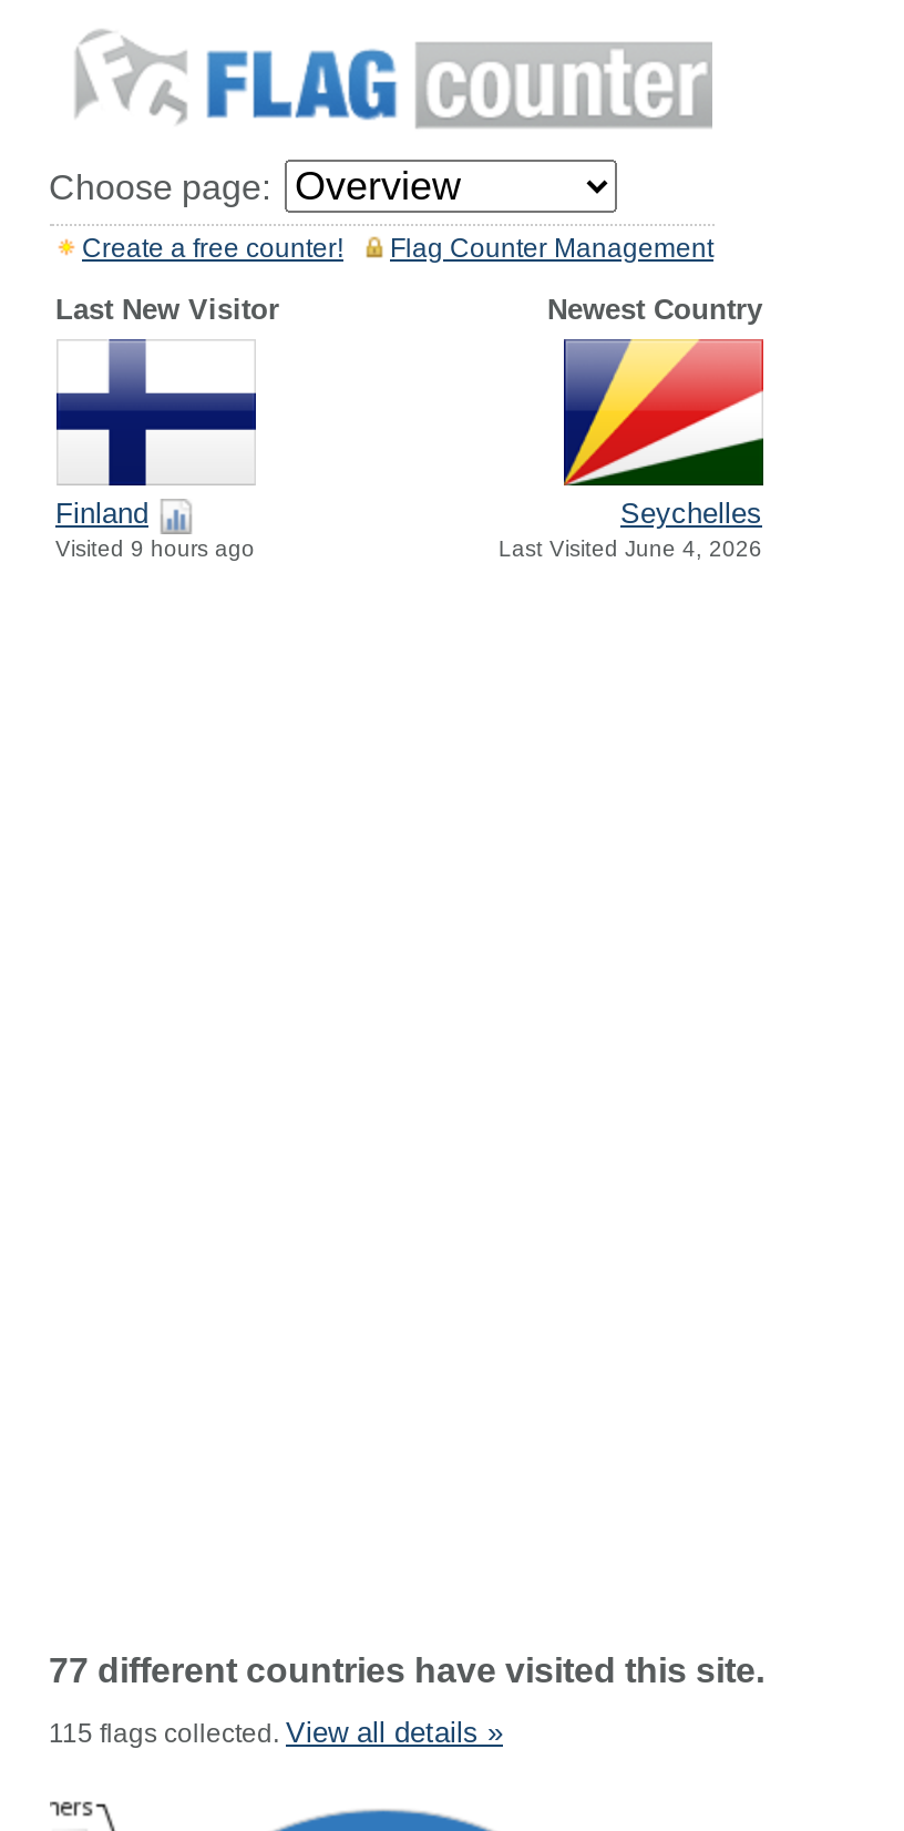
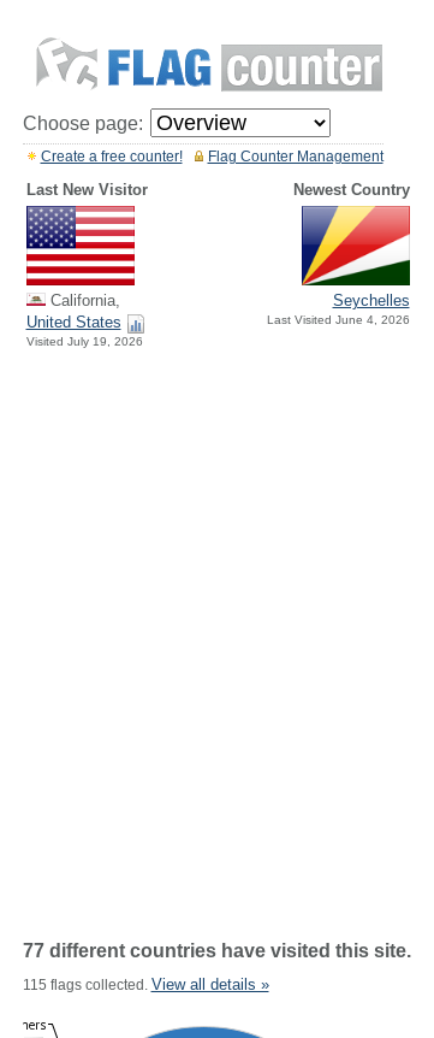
[54,339,258,561] [image] | Finland | Visited 9 hours ago -> [25,205,142,348] [image] | California, | United States | Visited July 19, 2026

